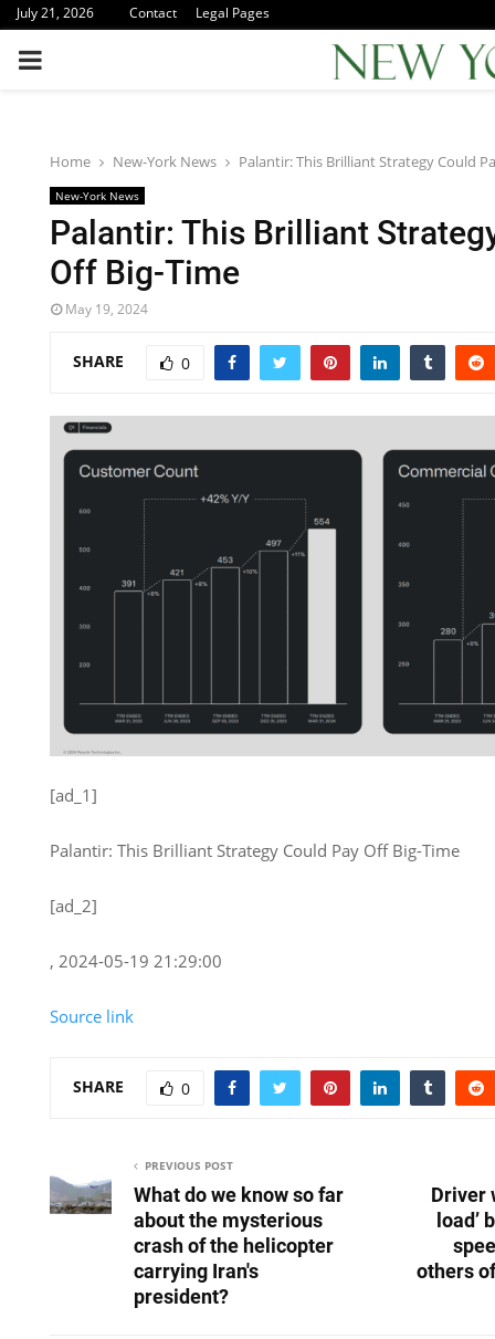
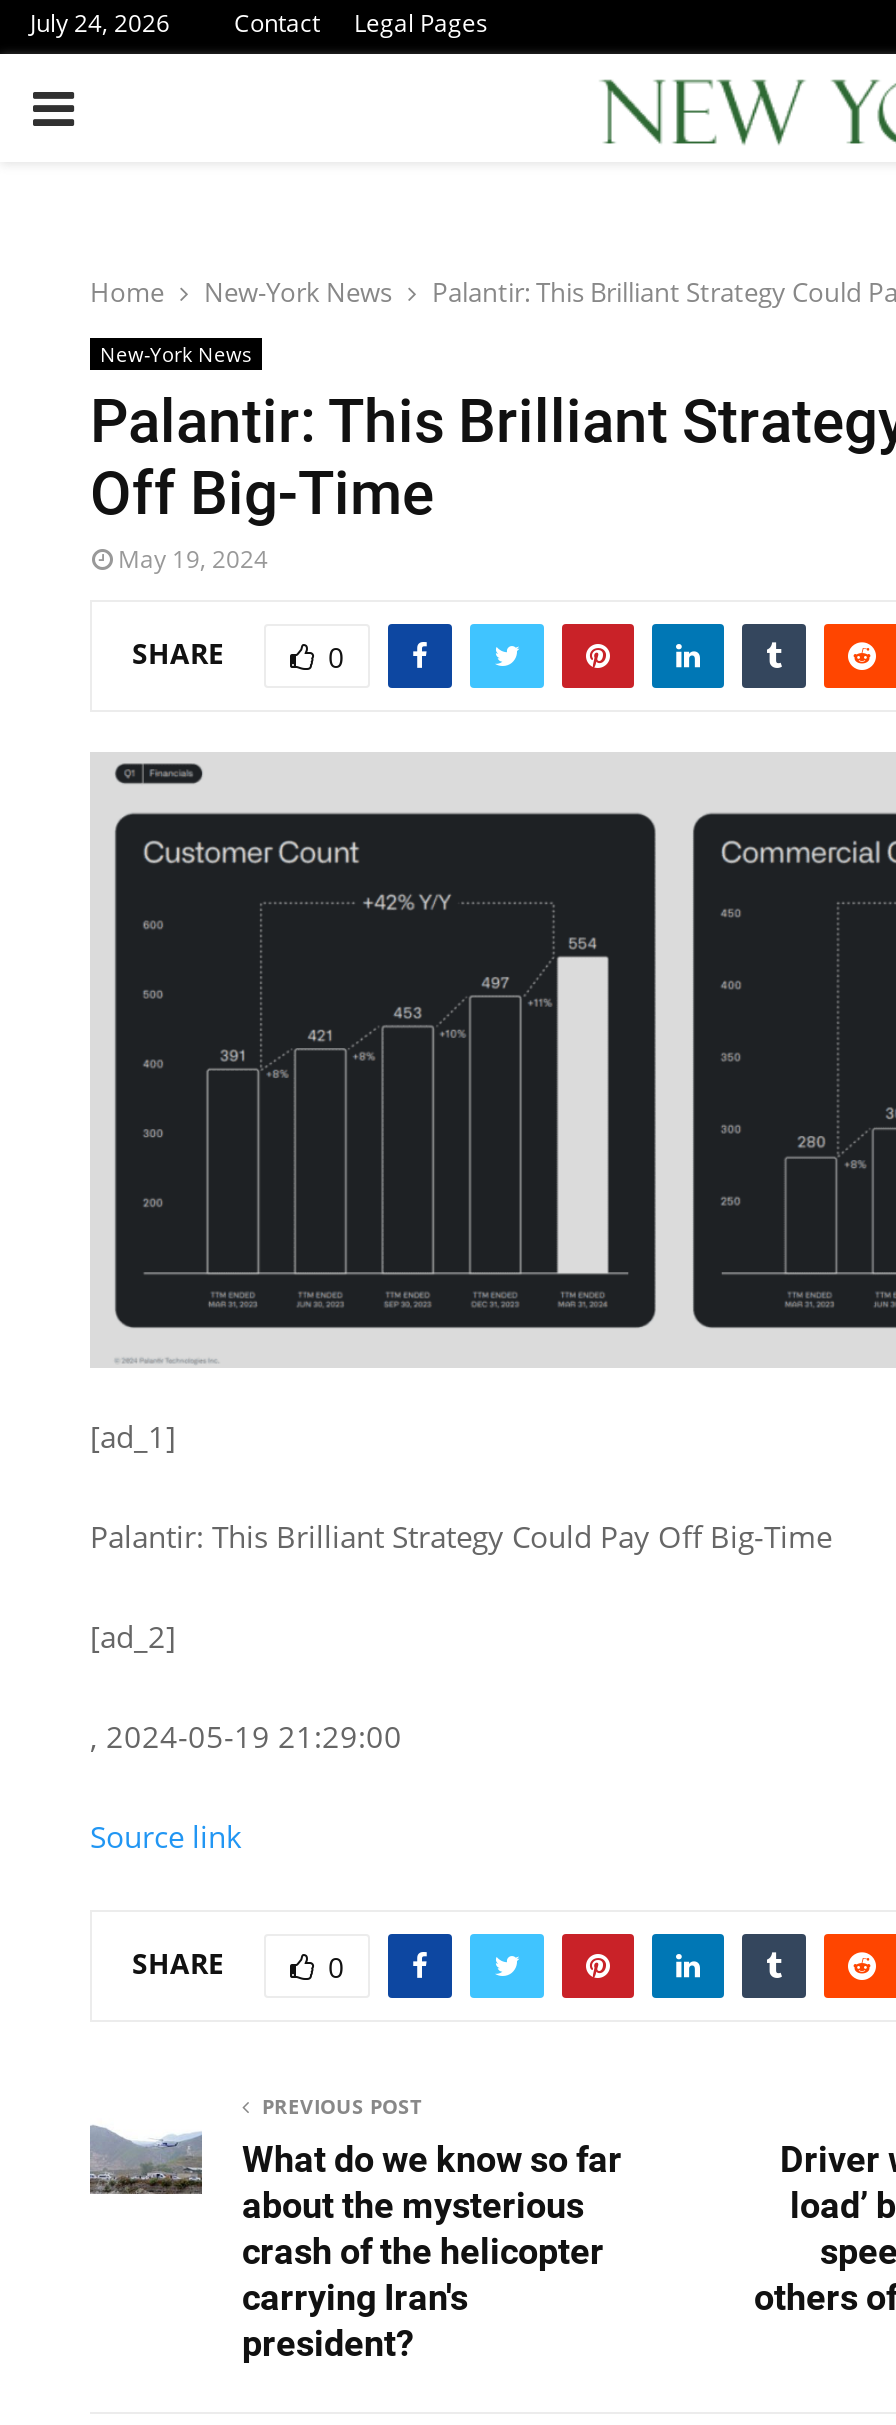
[17,3,270,22] July 21, 2026 Contact Legal Pages -> [30,6,488,40] July 24, 2026 Contact Legal Pages

